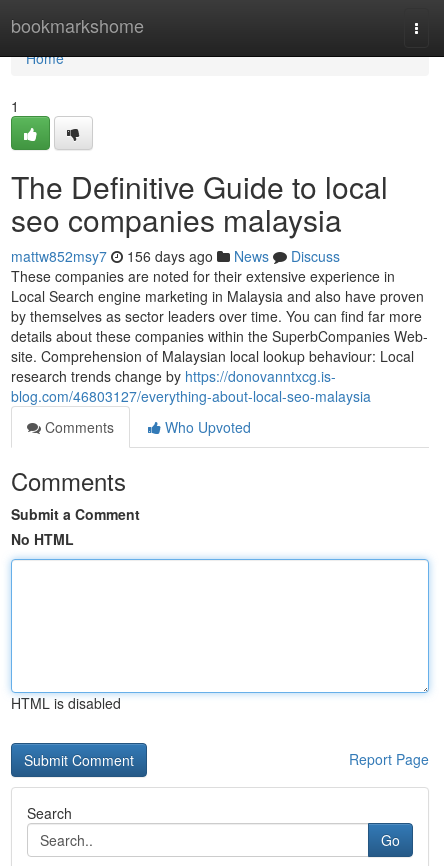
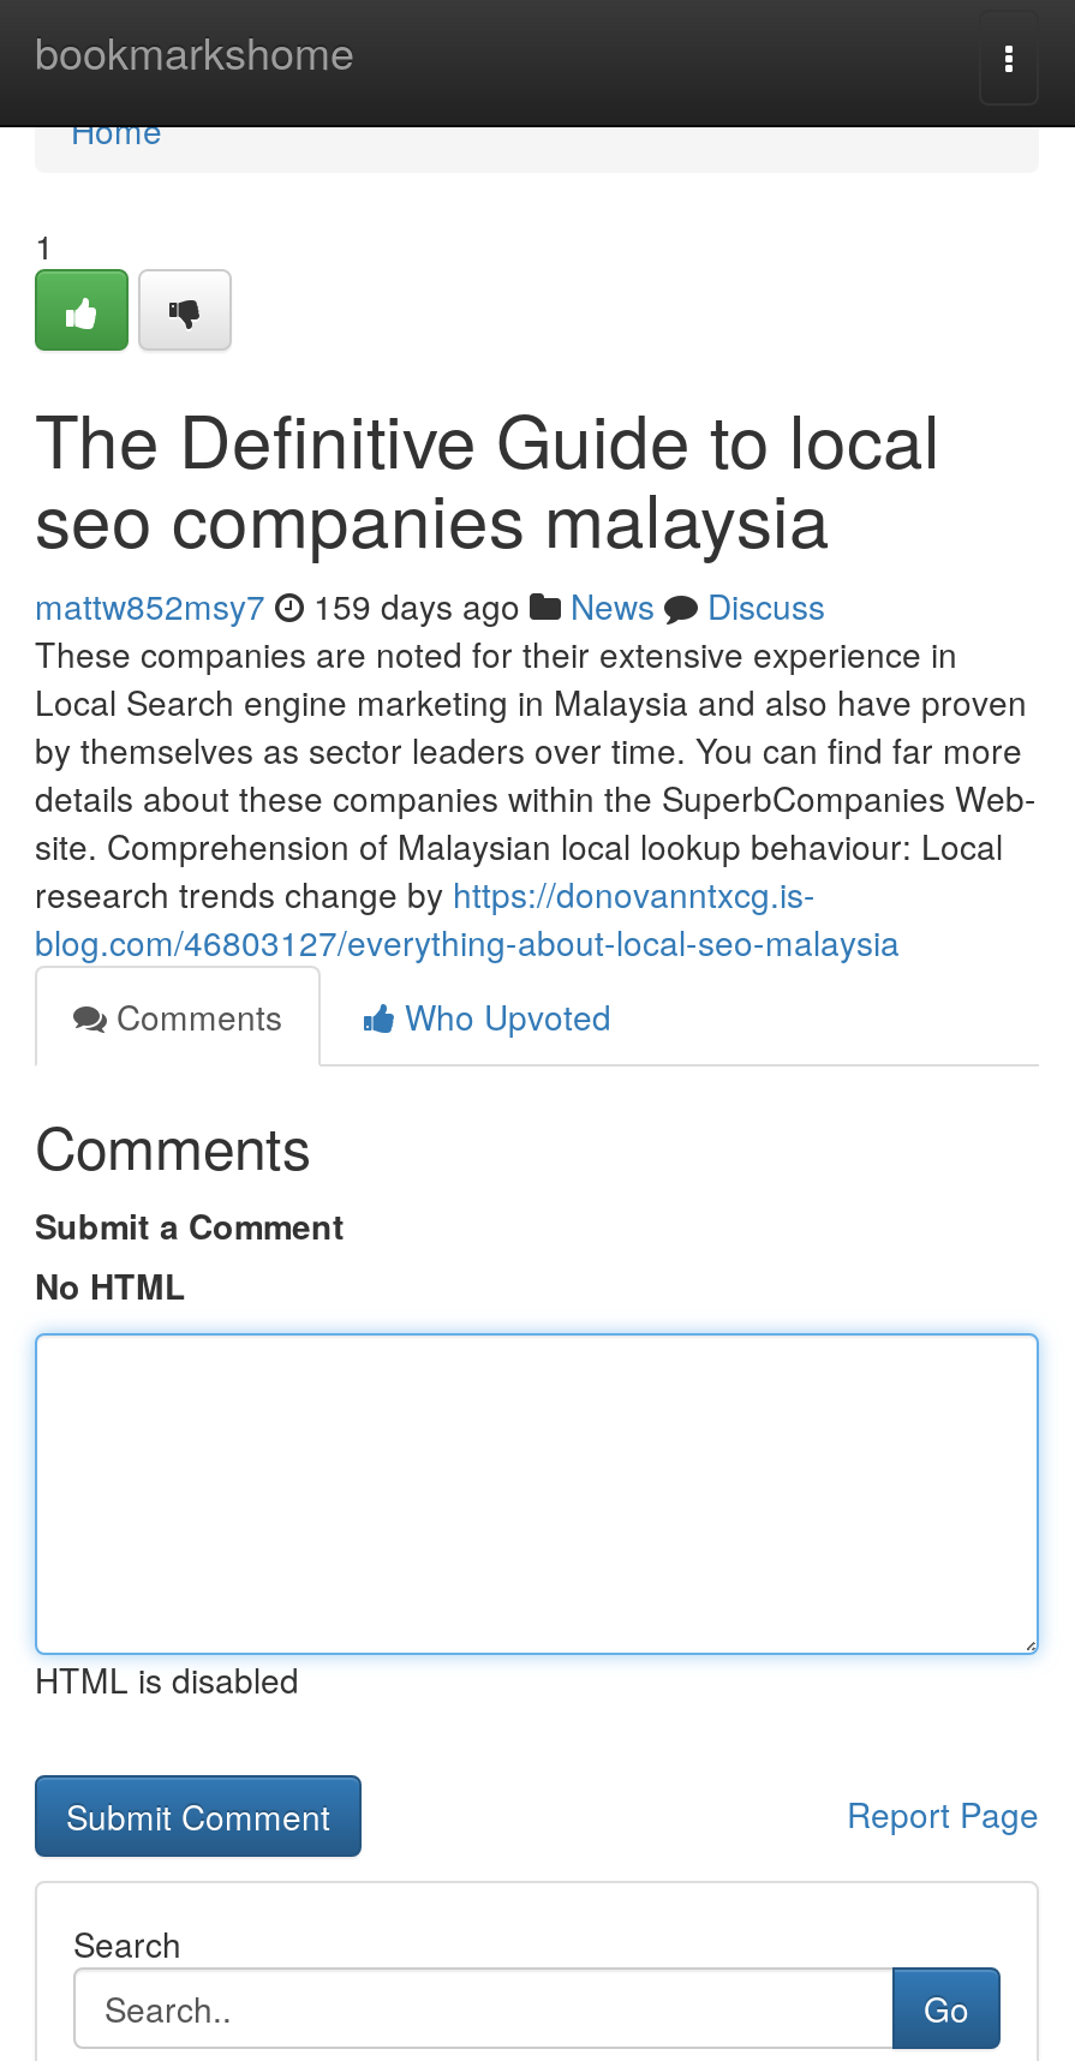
[11,246,340,266] mattw852msy7 156 days ago News Discuss -> [35,581,825,629] mattw852msy7 159 days ago News Discuss

